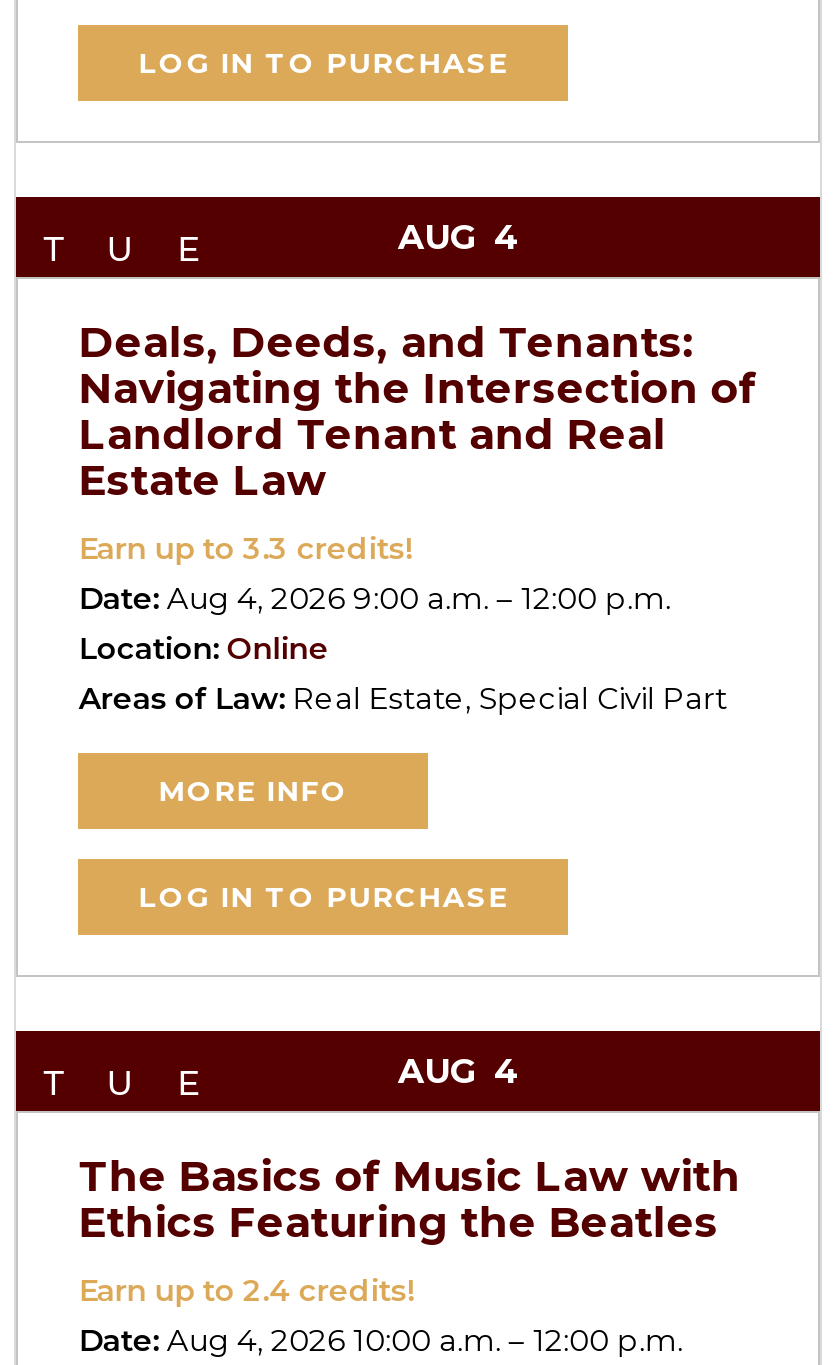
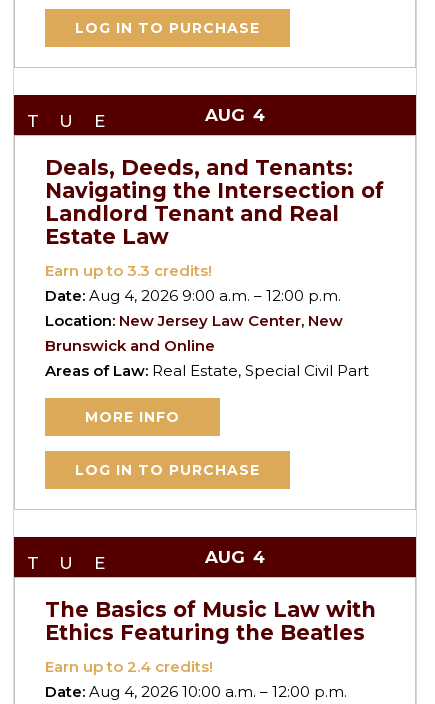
[79,629,329,667] Location: Online -> [45,311,343,355] Location: New Jersey Law Center, New | Brunswick and Online

